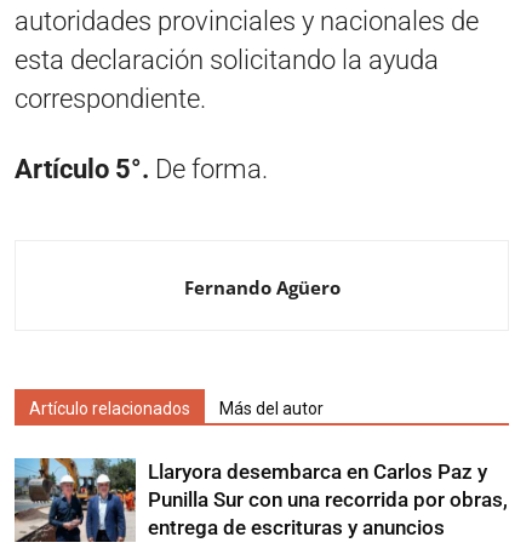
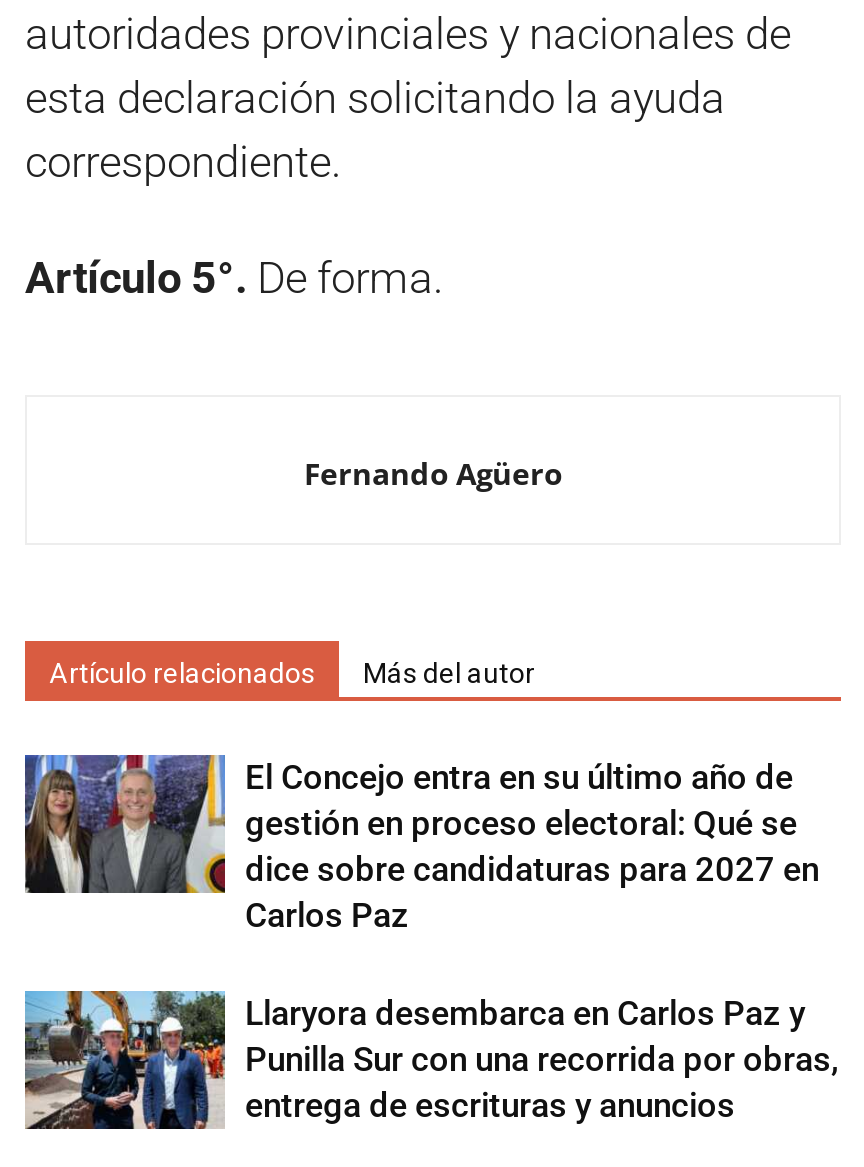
none -> [23,753,819,935] [image] | El Concejo entra en su último año de | gestión en proceso electoral: Qué se | dice sobre candidaturas para 2027 en | Carlos Paz

